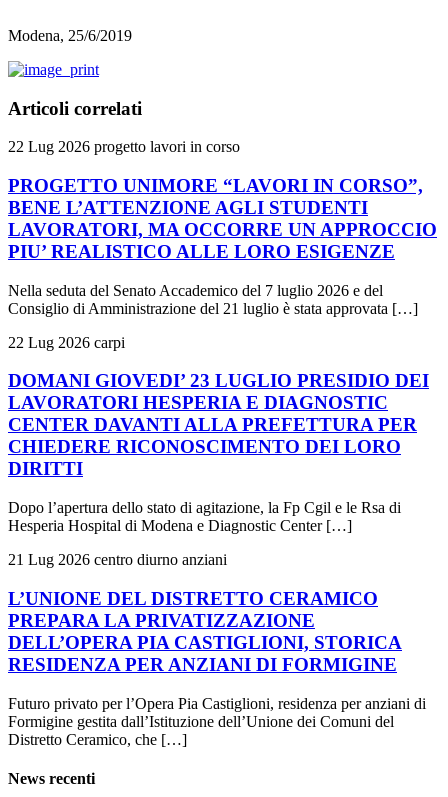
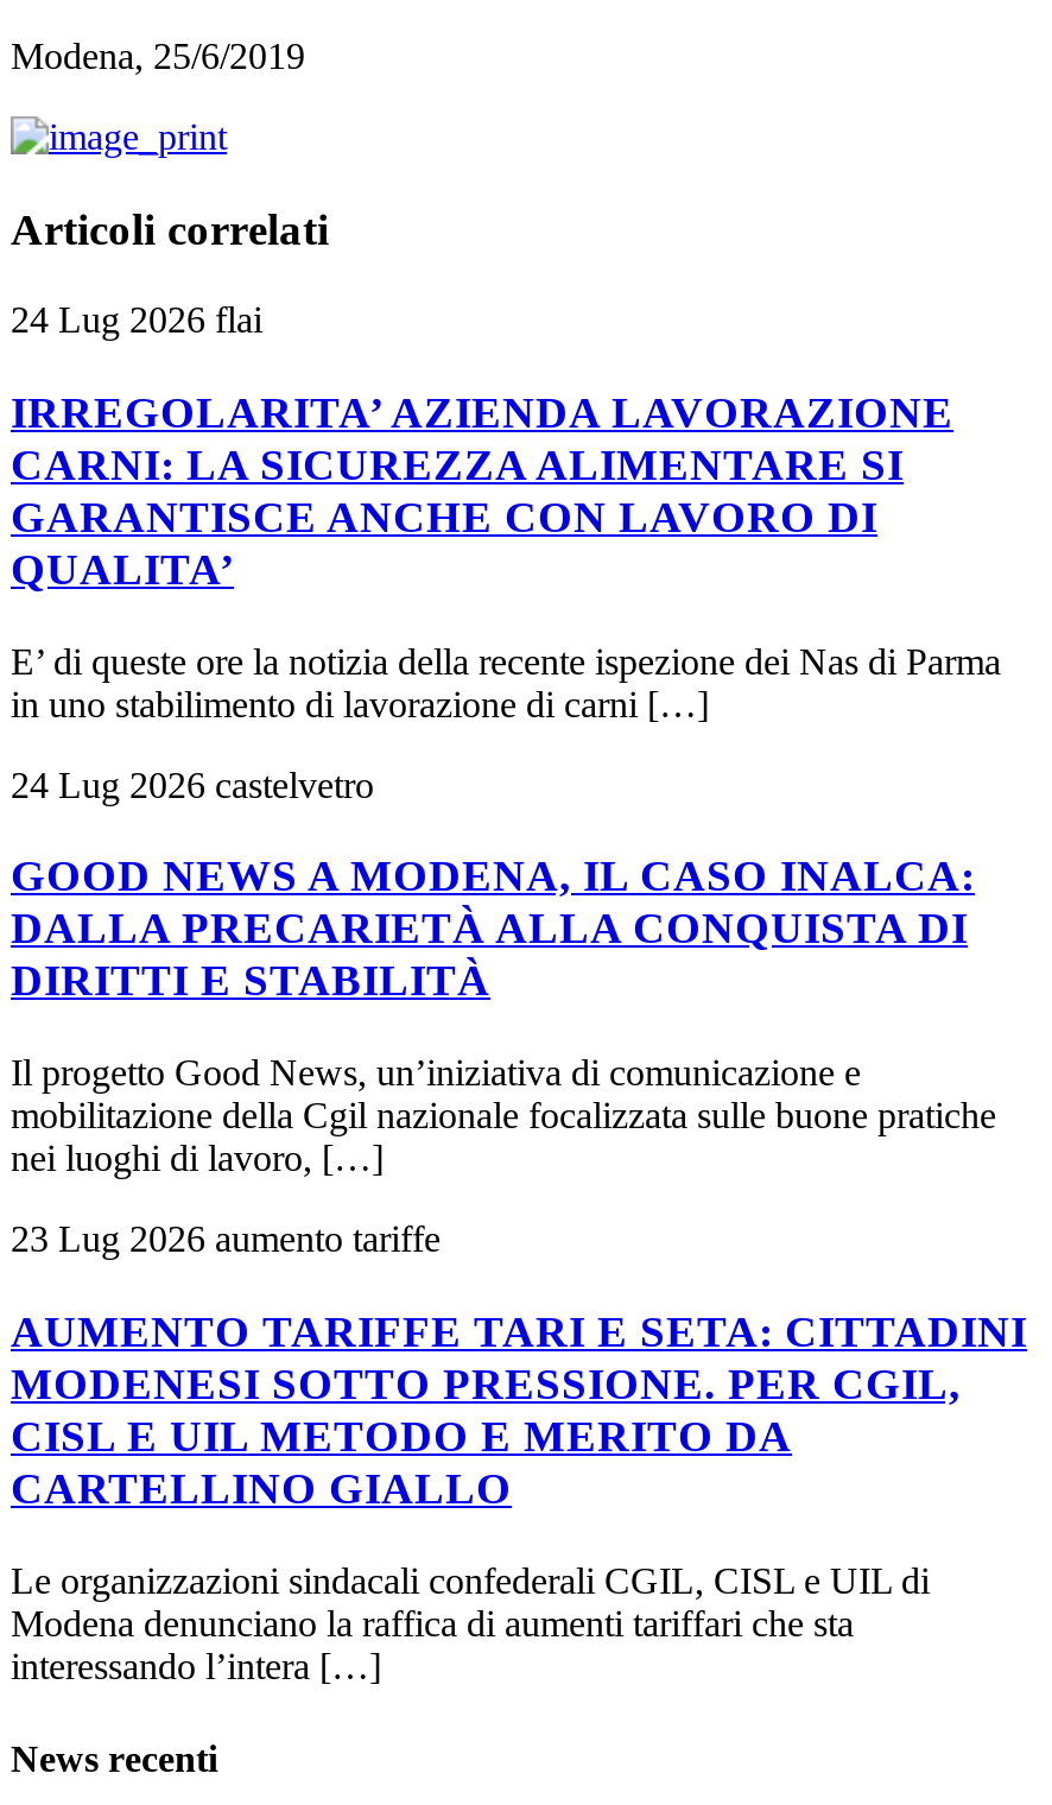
[8,138,240,155] 22 Lug 2026 progetto lavori in corso -> [11,300,262,340] 24 Lug 2026 flai
[8,175,437,262] PROGETTO UNIMORE “LAVORI IN CORSO”, | BENE L’ATTENZIONE AGLI STUDENTI | LAVORATORI, MA OCCORRE UN APPROCCIO | PIU’ REALISTICO ALLE LORO ESIGENZE -> [11,387,953,594] IRREGOLARITA’ AZIENDA LAVORAZIONE | CARNI: LA SICUREZZA ALIMENTARE SI | GARANTISCE ANCHE CON LAVORO DI | QUALITA’
[8,282,418,317] Nella seduta del Senato Accademico del 7 luglio 2026 e del | Consiglio di Amministrazione del 21 luglio è stata approvata […] -> [11,641,1001,724] E’ di queste ore la notizia della recente ispezione dei Nas di Parma | in uno stabilimento di lavorazione di carni […]
[8,334,125,351] 22 Lug 2026 carpi -> [11,764,374,805] 24 Lug 2026 castelvetro
[8,370,429,479] DOMANI GIOVEDI’ 23 LUGLIO PRESIDIO DEI | LAVORATORI HESPERIA E DIAGNOSTIC | CENTER DAVANTI ALLA PREFETTURA PER | CHIEDERE RICONOSCIMENTO DEI LORO | DIRITTI -> [11,851,975,1006] GOOD NEWS A MODENA, IL CASO INALCA: | DALLA PRECARIETÀ ALLA CONQUISTA DI | DIRITTI E STABILITÀ
[8,499,401,534] Dopo l’apertura dello stato di agitazione, la Fp Cgil e le Rsa di | Hesperia Hospital di Modena e Diagnostic Center […] -> [11,1053,996,1178] Il progetto Good News, un’iniziativa di comunicazione e | mobilitazione della Cgil nazionale focalizzata sulle buone pratiche | nei luoghi di lavoro, […]
[8,551,227,568] 21 Lug 2026 centro diurno anziani -> [11,1219,441,1259] 23 Lug 2026 aumento tariffe
[8,588,402,675] L’UNIONE DEL DISTRETTO CERAMICO | PREPARA LA PRIVATIZZAZIONE | DELL’OPERA PIA CASTIGLIONI, STORICA | RESIDENZA PER ANZIANI DI FORMIGINE -> [11,1306,1027,1513] AUMENTO TARIFFE TARI E SETA: CITTADINI | MODENESI SOTTO PRESSIONE. PER CGIL, | CISL E UIL METODO E MERITO DA | CARTELLINO GIALLO
[8,695,426,748] Futuro privato per l’Opera Pia Castiglioni, residenza per anziani di | Formigine gestita dall’Istituzione dell’Unione dei Comuni del | Distretto Ceramico, che […] -> [11,1559,930,1685] Le organizzazioni sindacali confederali CGIL, CISL e UIL di | Modena denunciano la raffica di aumenti tariffari che sta | interessando l’intera […]

